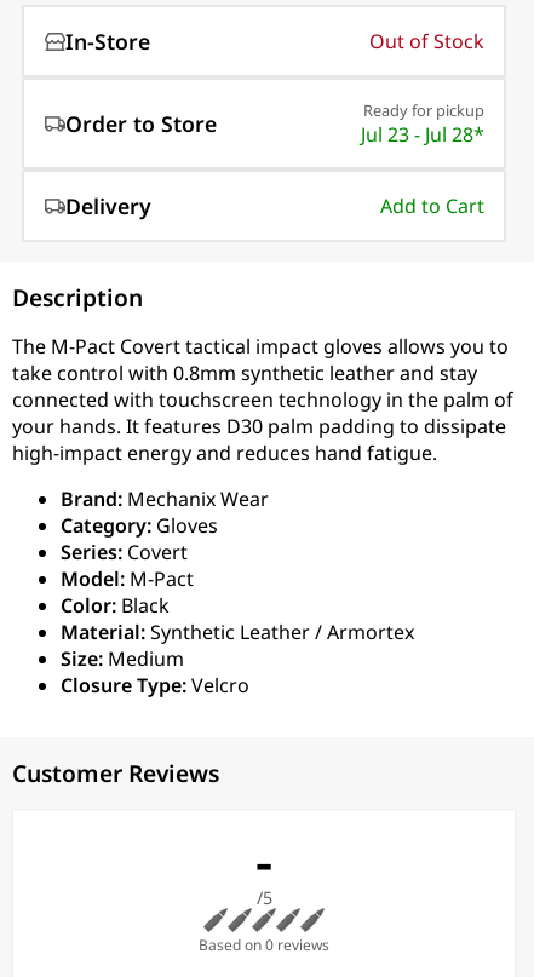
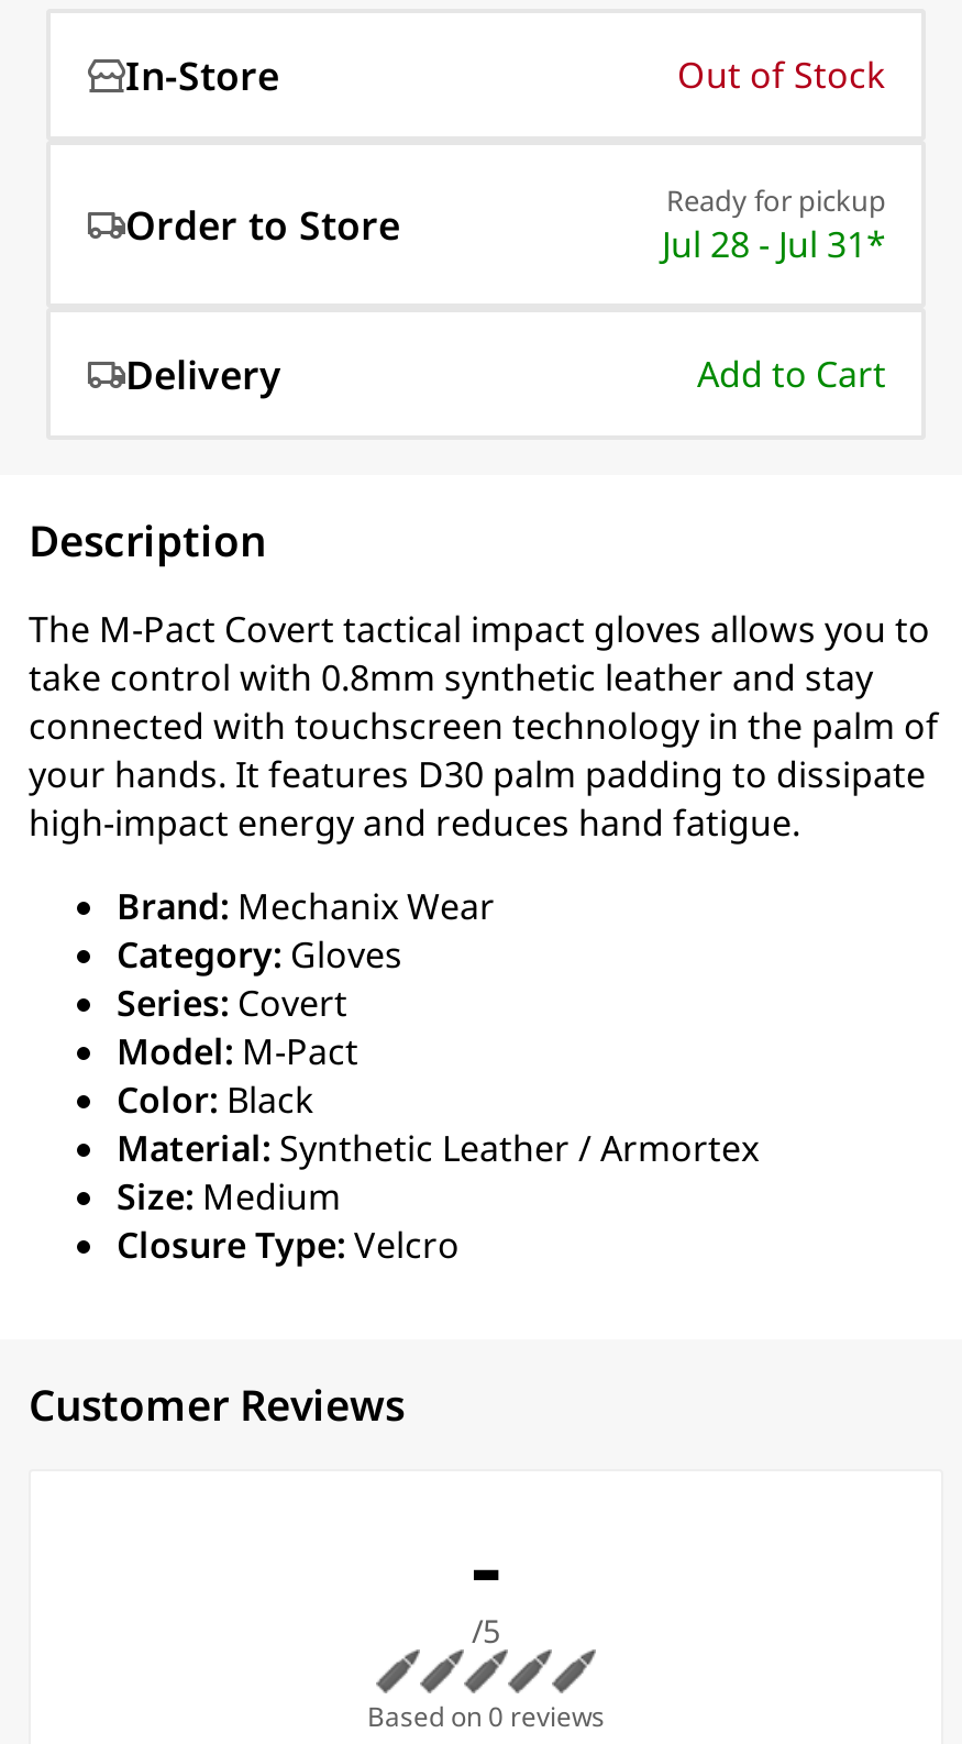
[361,121,484,148] Jul 23 - Jul 28* -> [662,220,886,268] Jul 28 - Jul 31*

